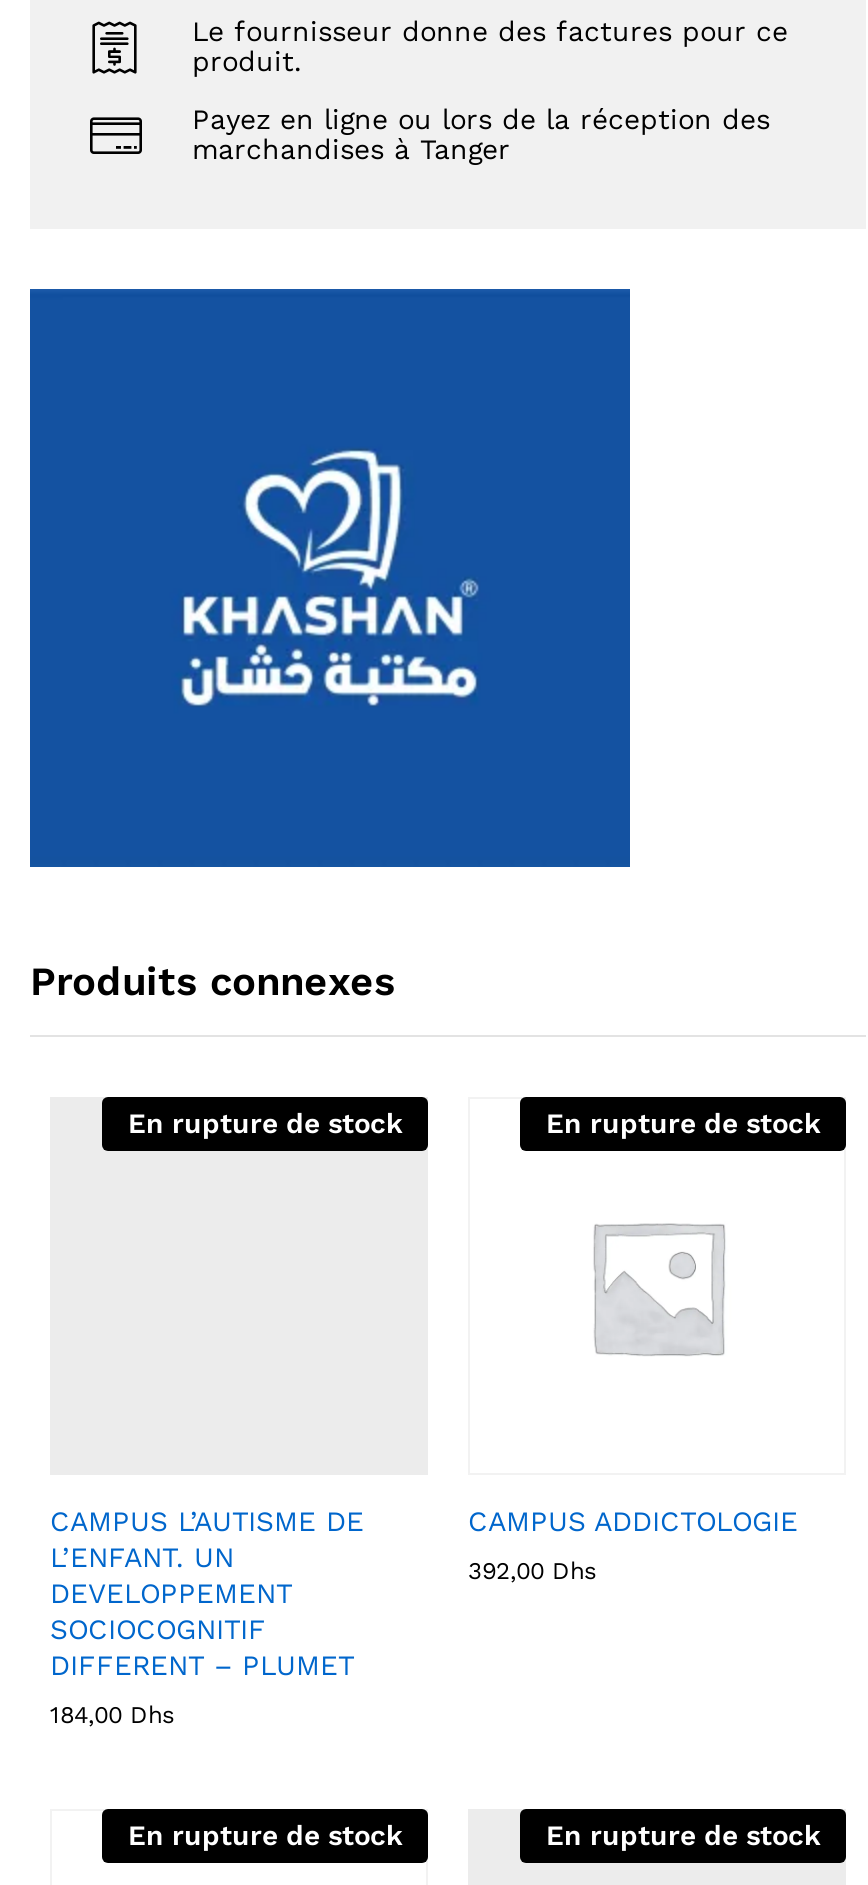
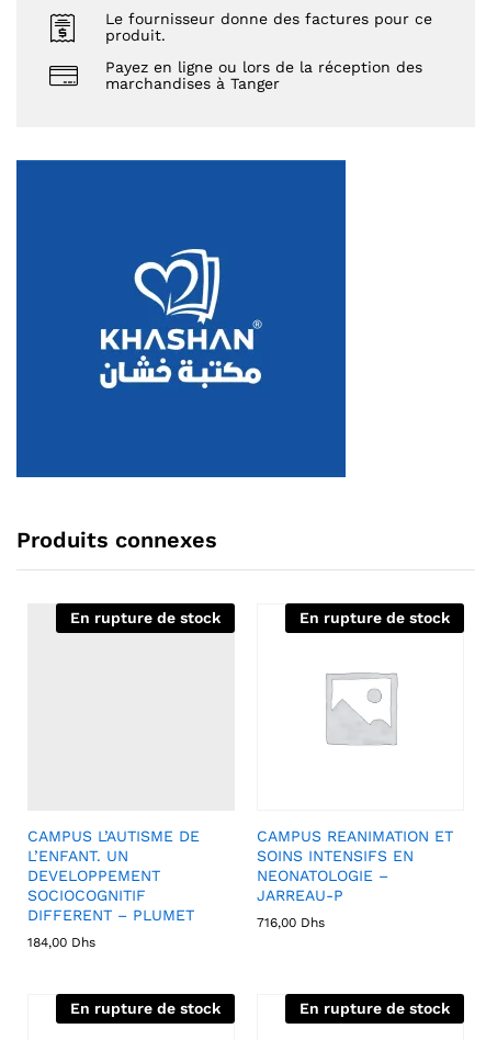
[468,1505,798,1537] CAMPUS ADDICTOLOGIE -> [257,827,453,904] CAMPUS REANIMATION ET | SOINS INTENSIFS EN | NEONATOLOGIE – | JARREAU-P
[468,1557,596,1585] 392,00 Dhs -> [257,915,325,930] 716,00 Dhs

